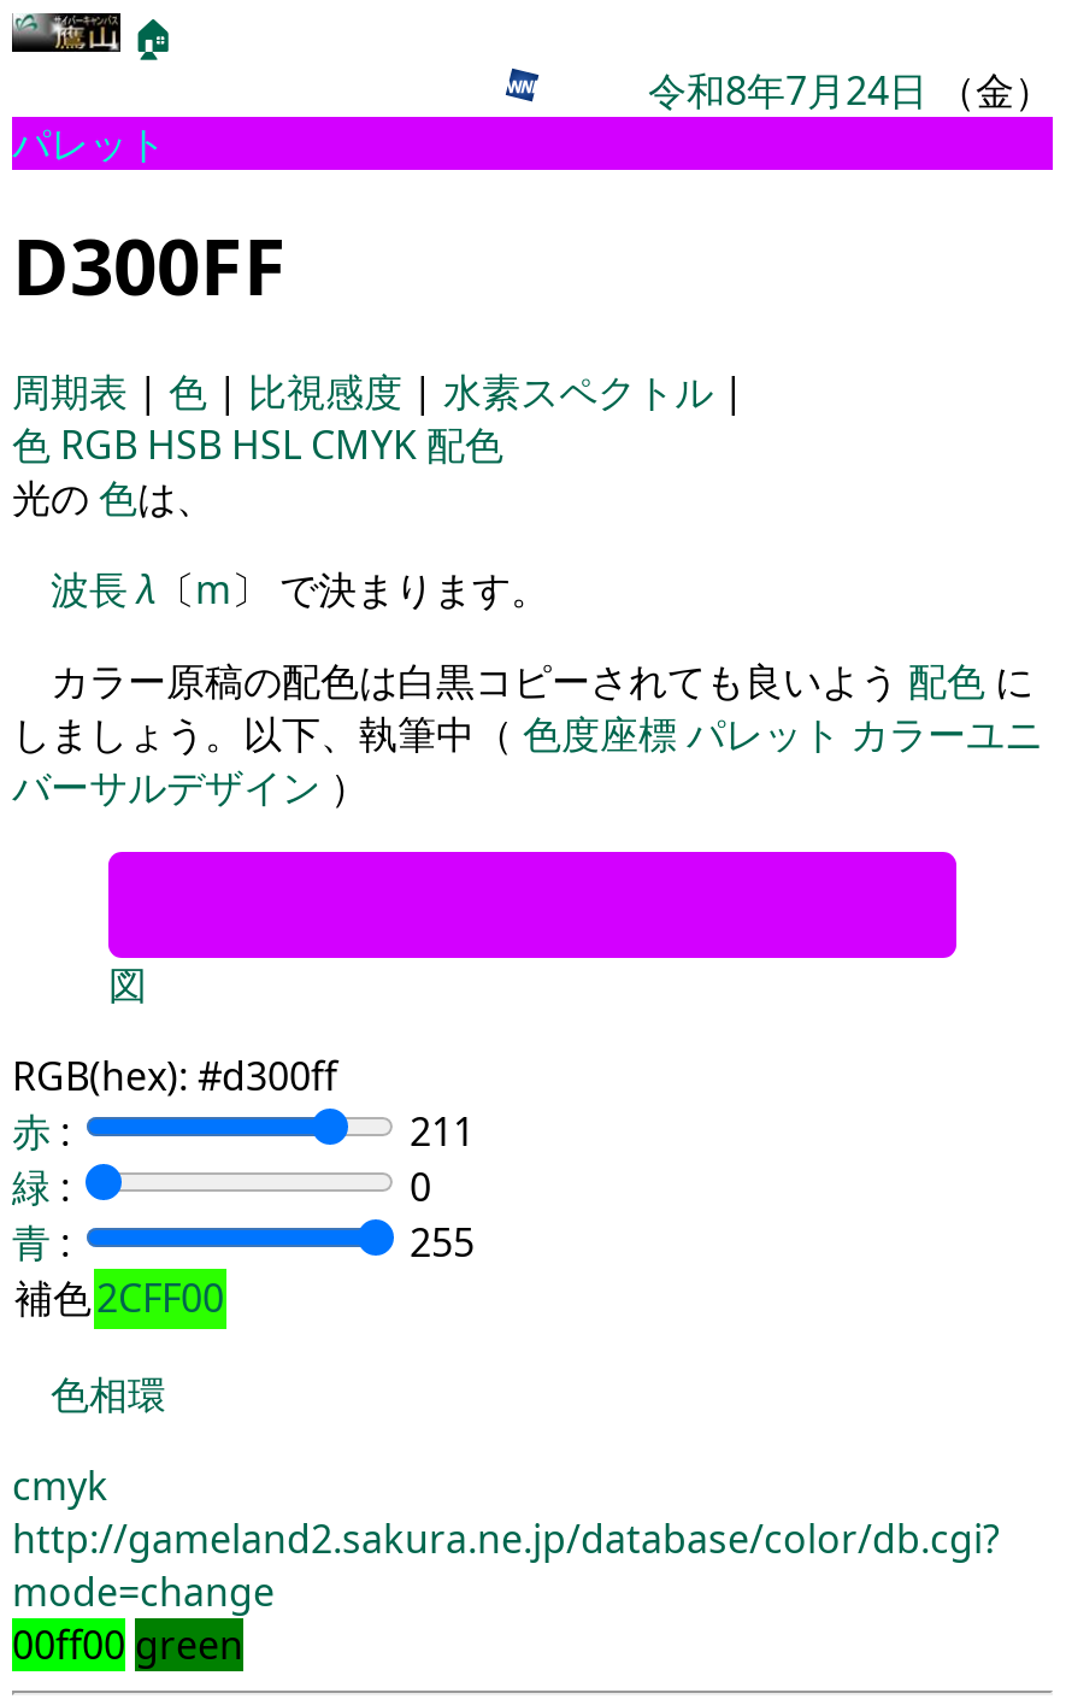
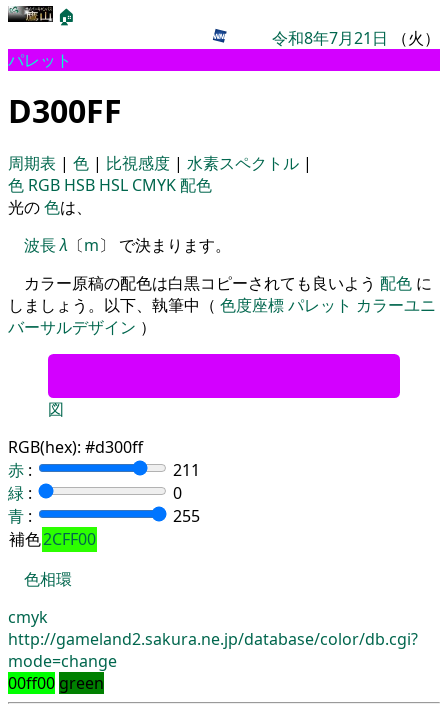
[648,64,1053,117] 令和8年7月24日（金） -> [272,27,440,49] 令和8年7月21日（火）

